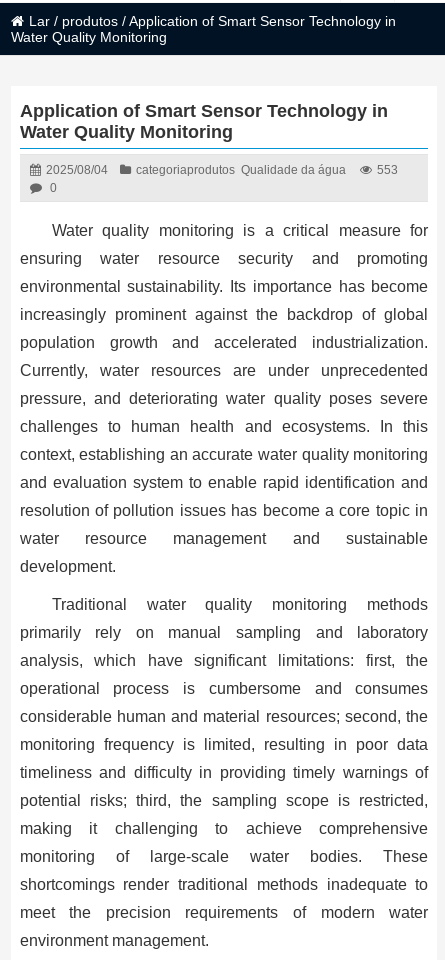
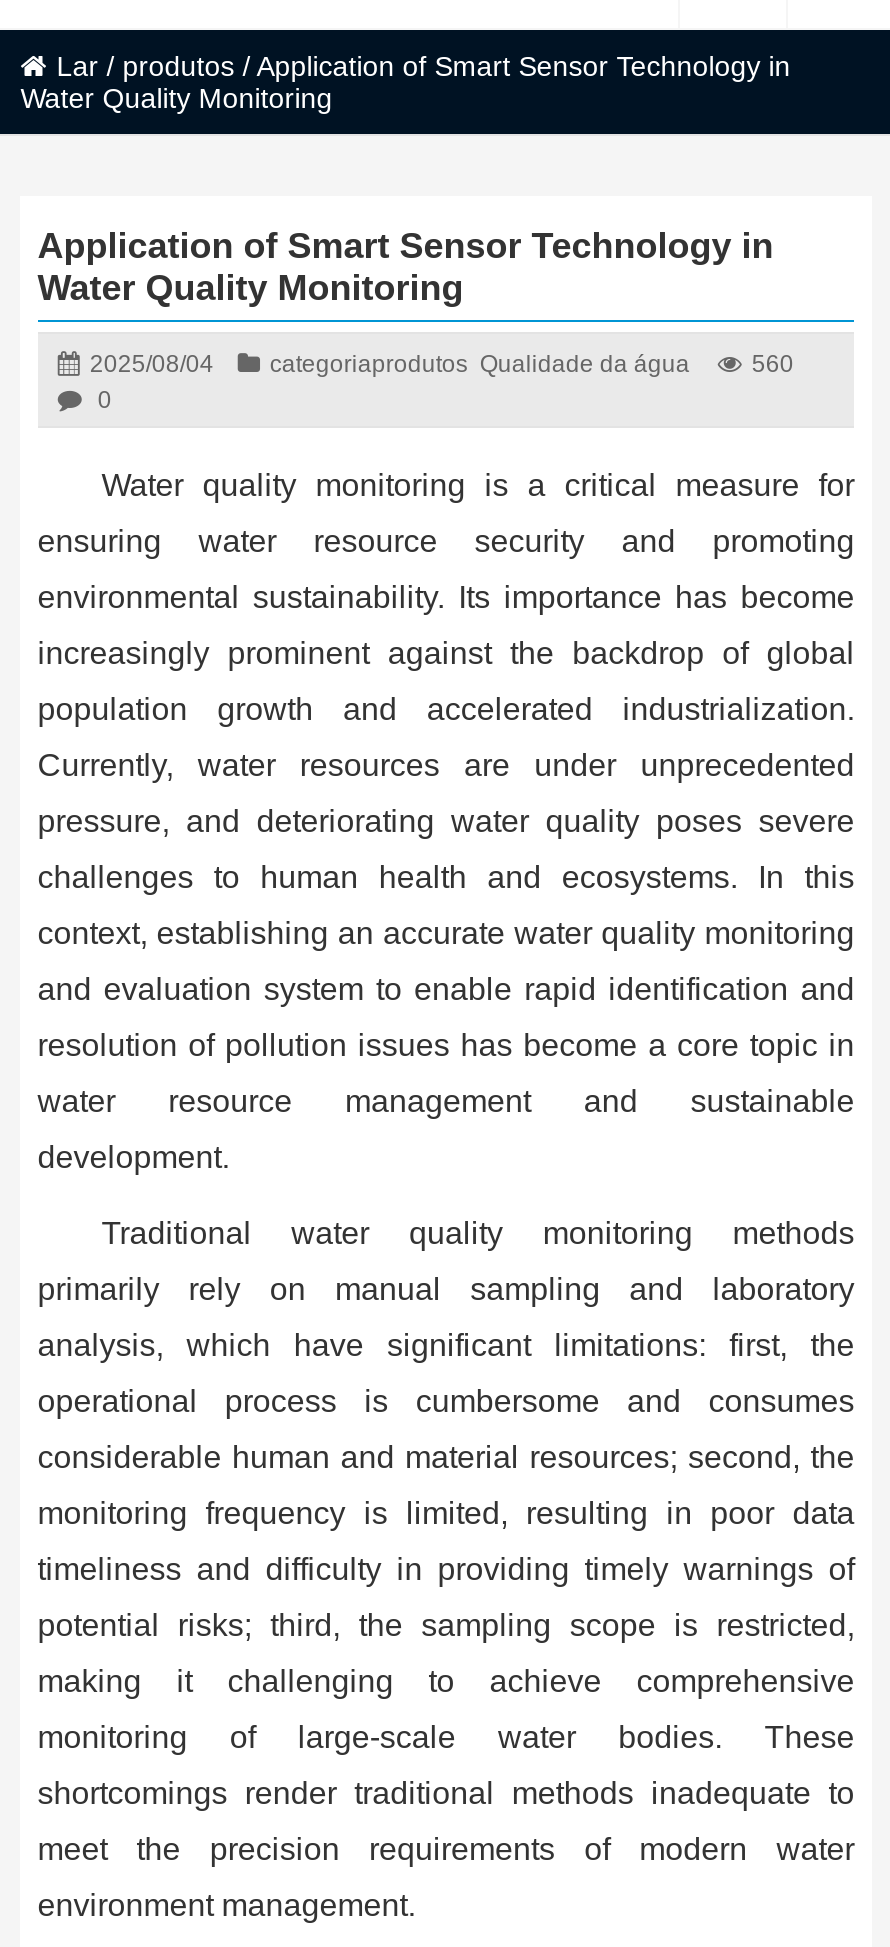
[377,163,398,177] 553 -> [752,350,794,378] 560

